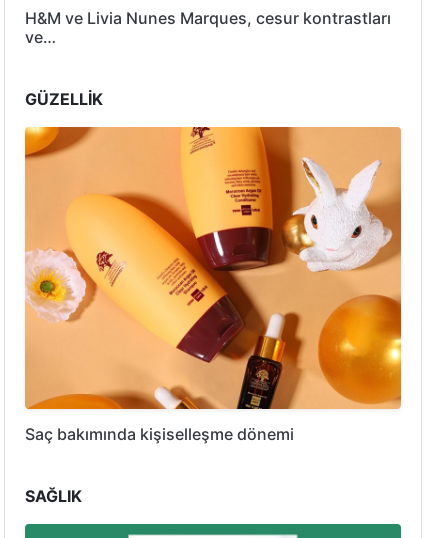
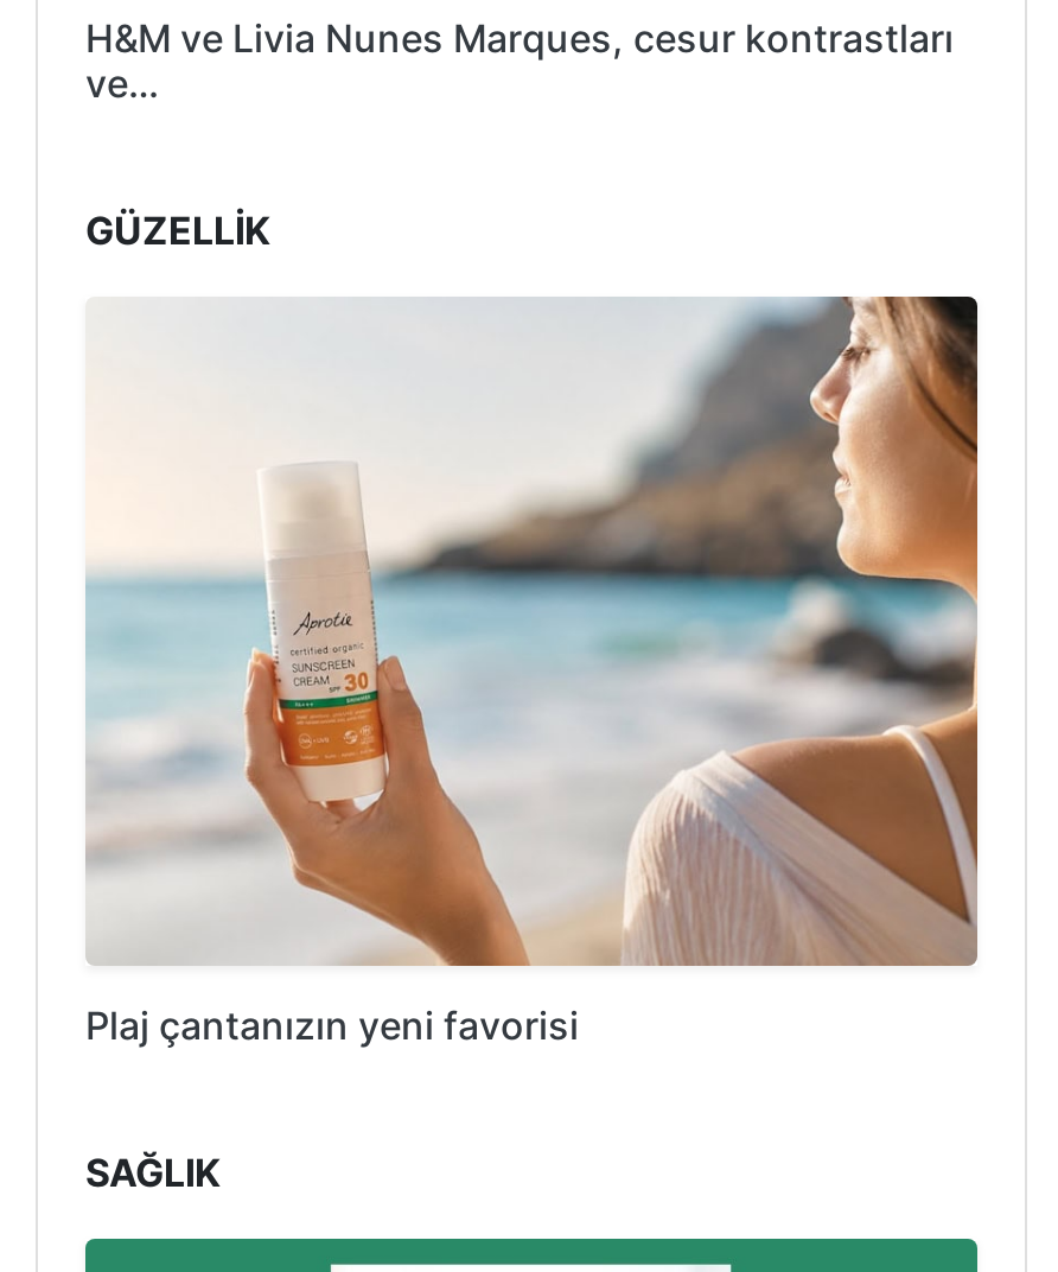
[24,126,402,443] [image] | Saç bakımında kişiselleşme dönemi -> [85,294,980,1048] [image] | Plaj çantanızın yeni favorisi

